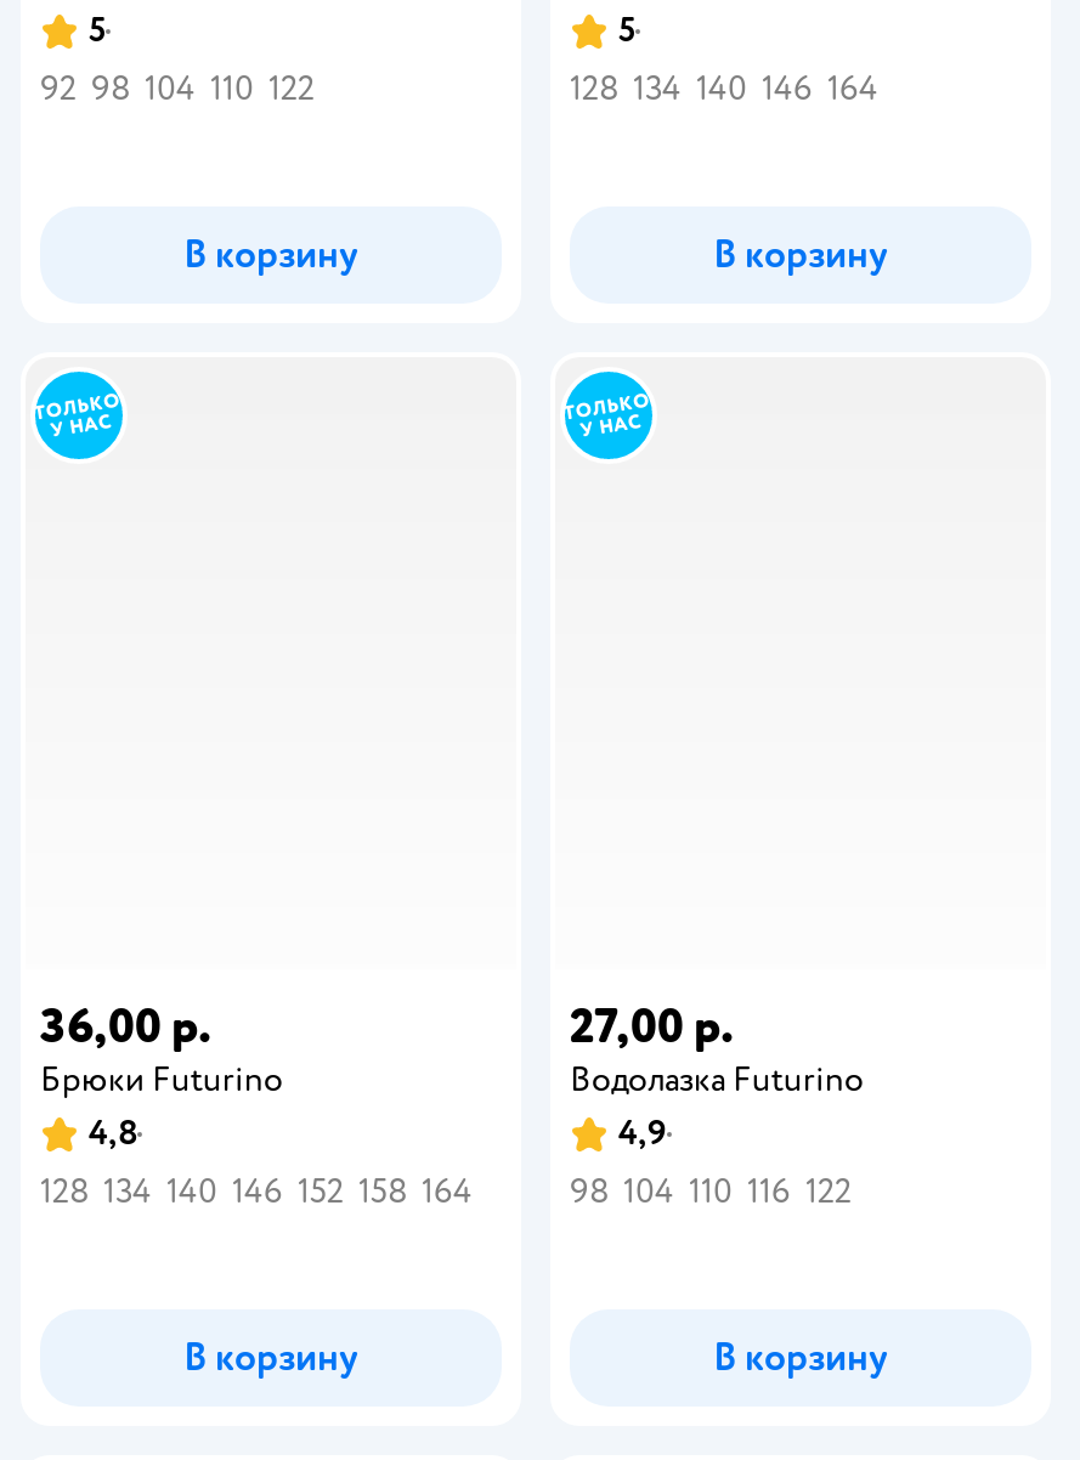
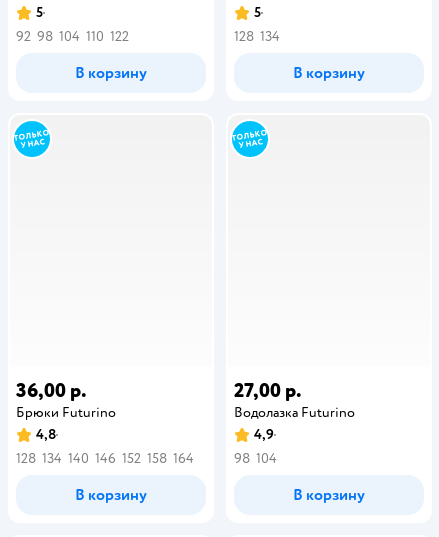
[570,67,878,108] 128 134 140 146 164 -> [234,27,280,44] 128 134
[570,1171,852,1212] 98 104 110 116 122 -> [234,450,277,467] 98 104

